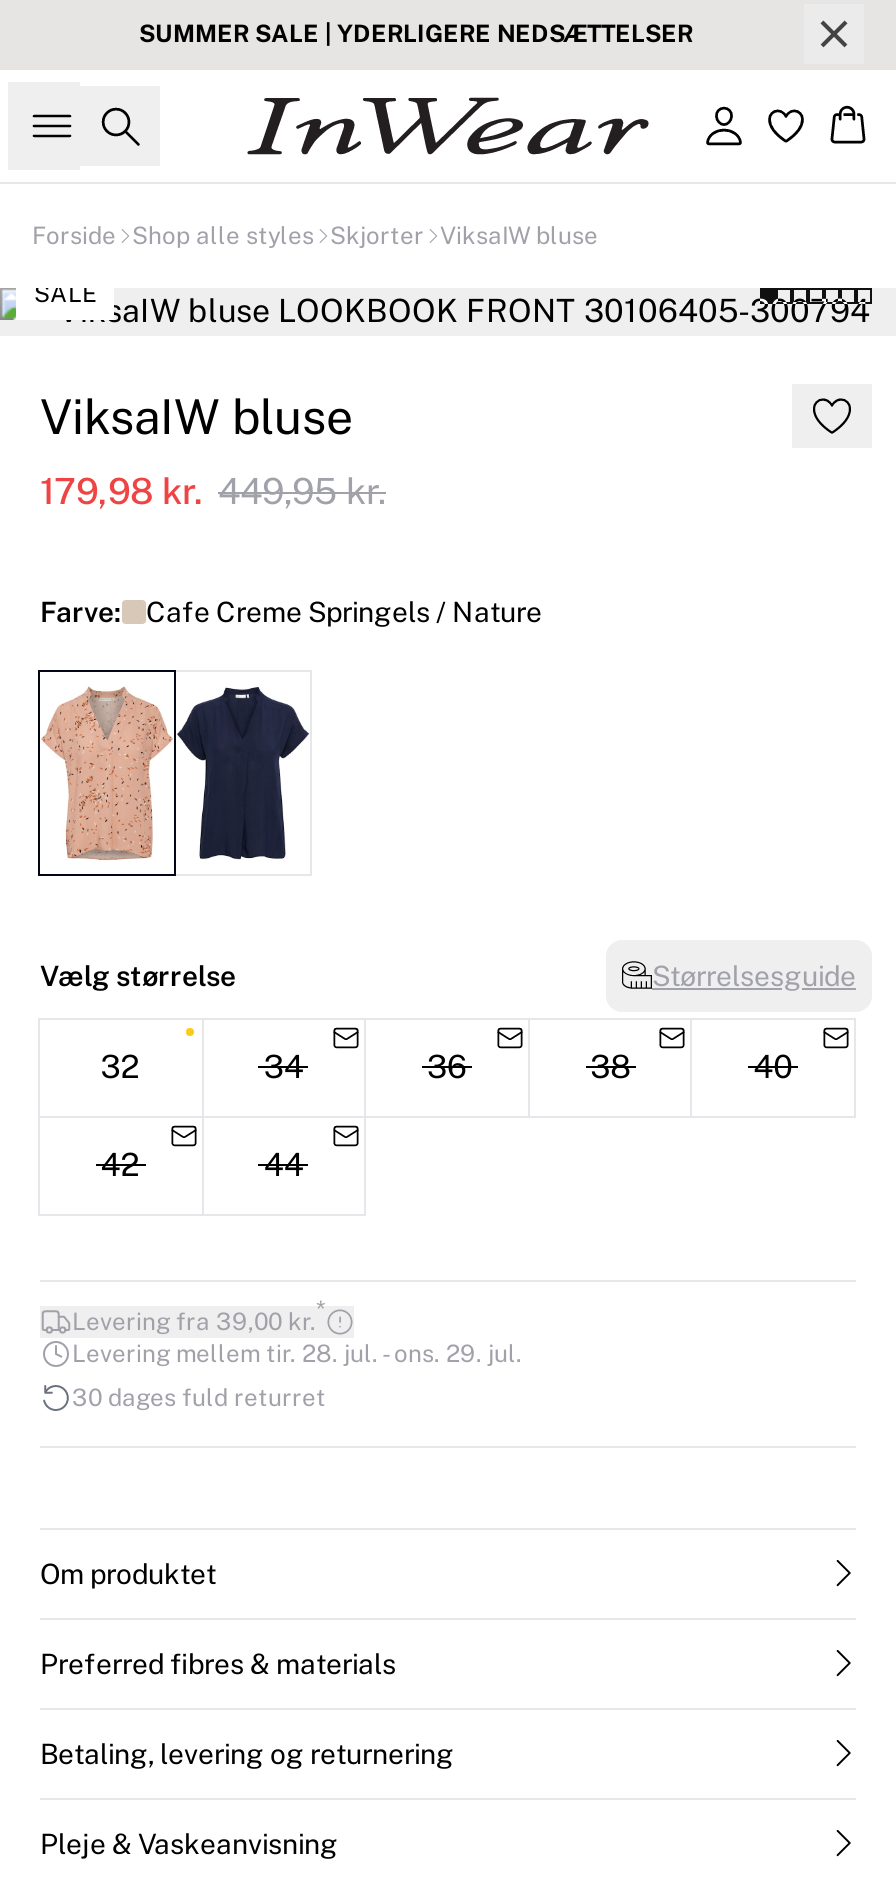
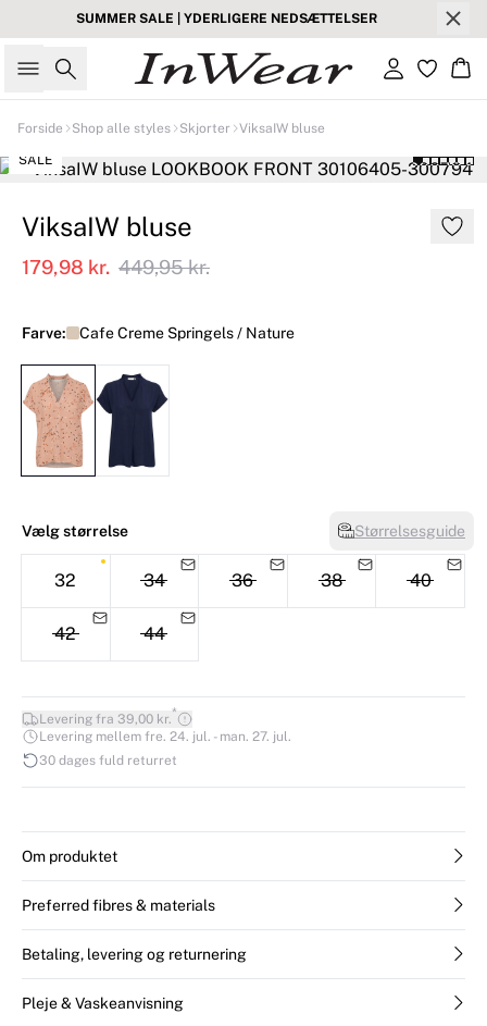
[72,1339,522,1367] Levering mellem tir. 28. jul. - ons. 29. jul. -> [39,728,291,744] Levering mellem fre. 24. jul. - man. 27. jul.

